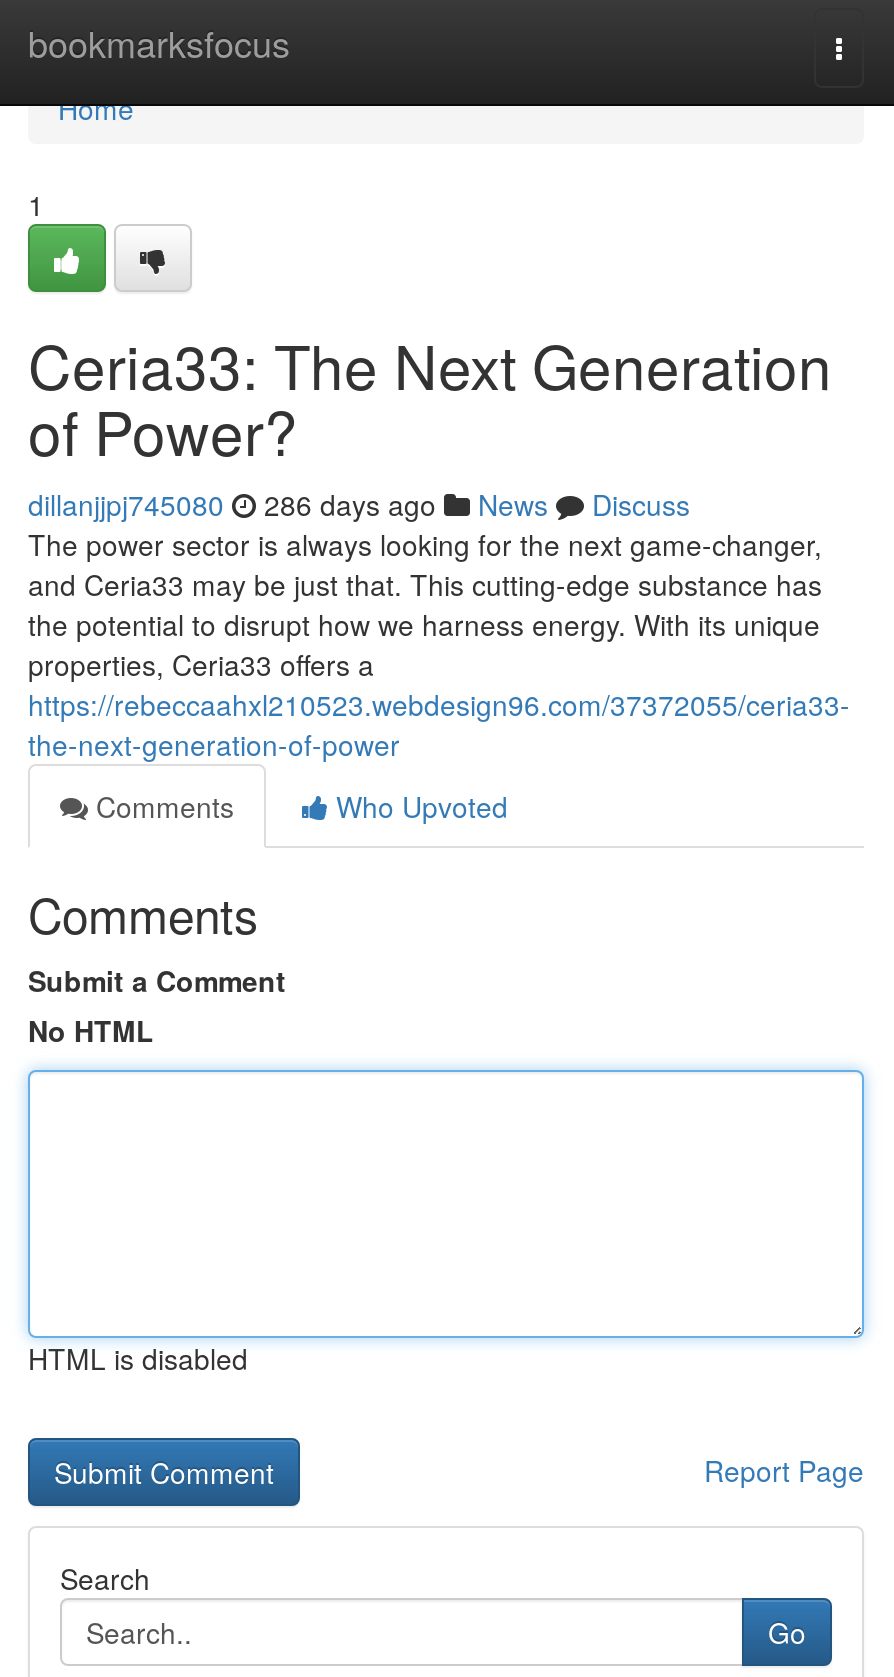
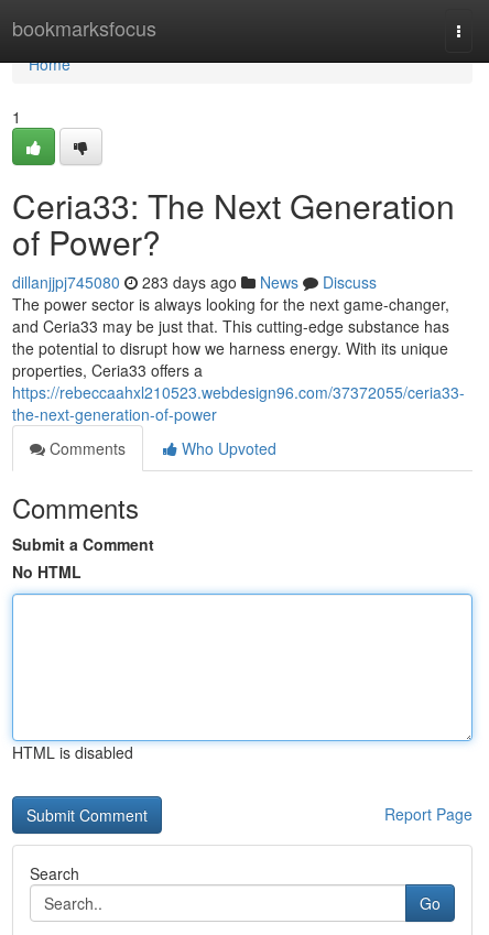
[28,484,690,524] dillanjjpj745080 286 days ago News Discuss -> [12,271,377,293] dillanjjpj745080 283 days ago News Discuss

